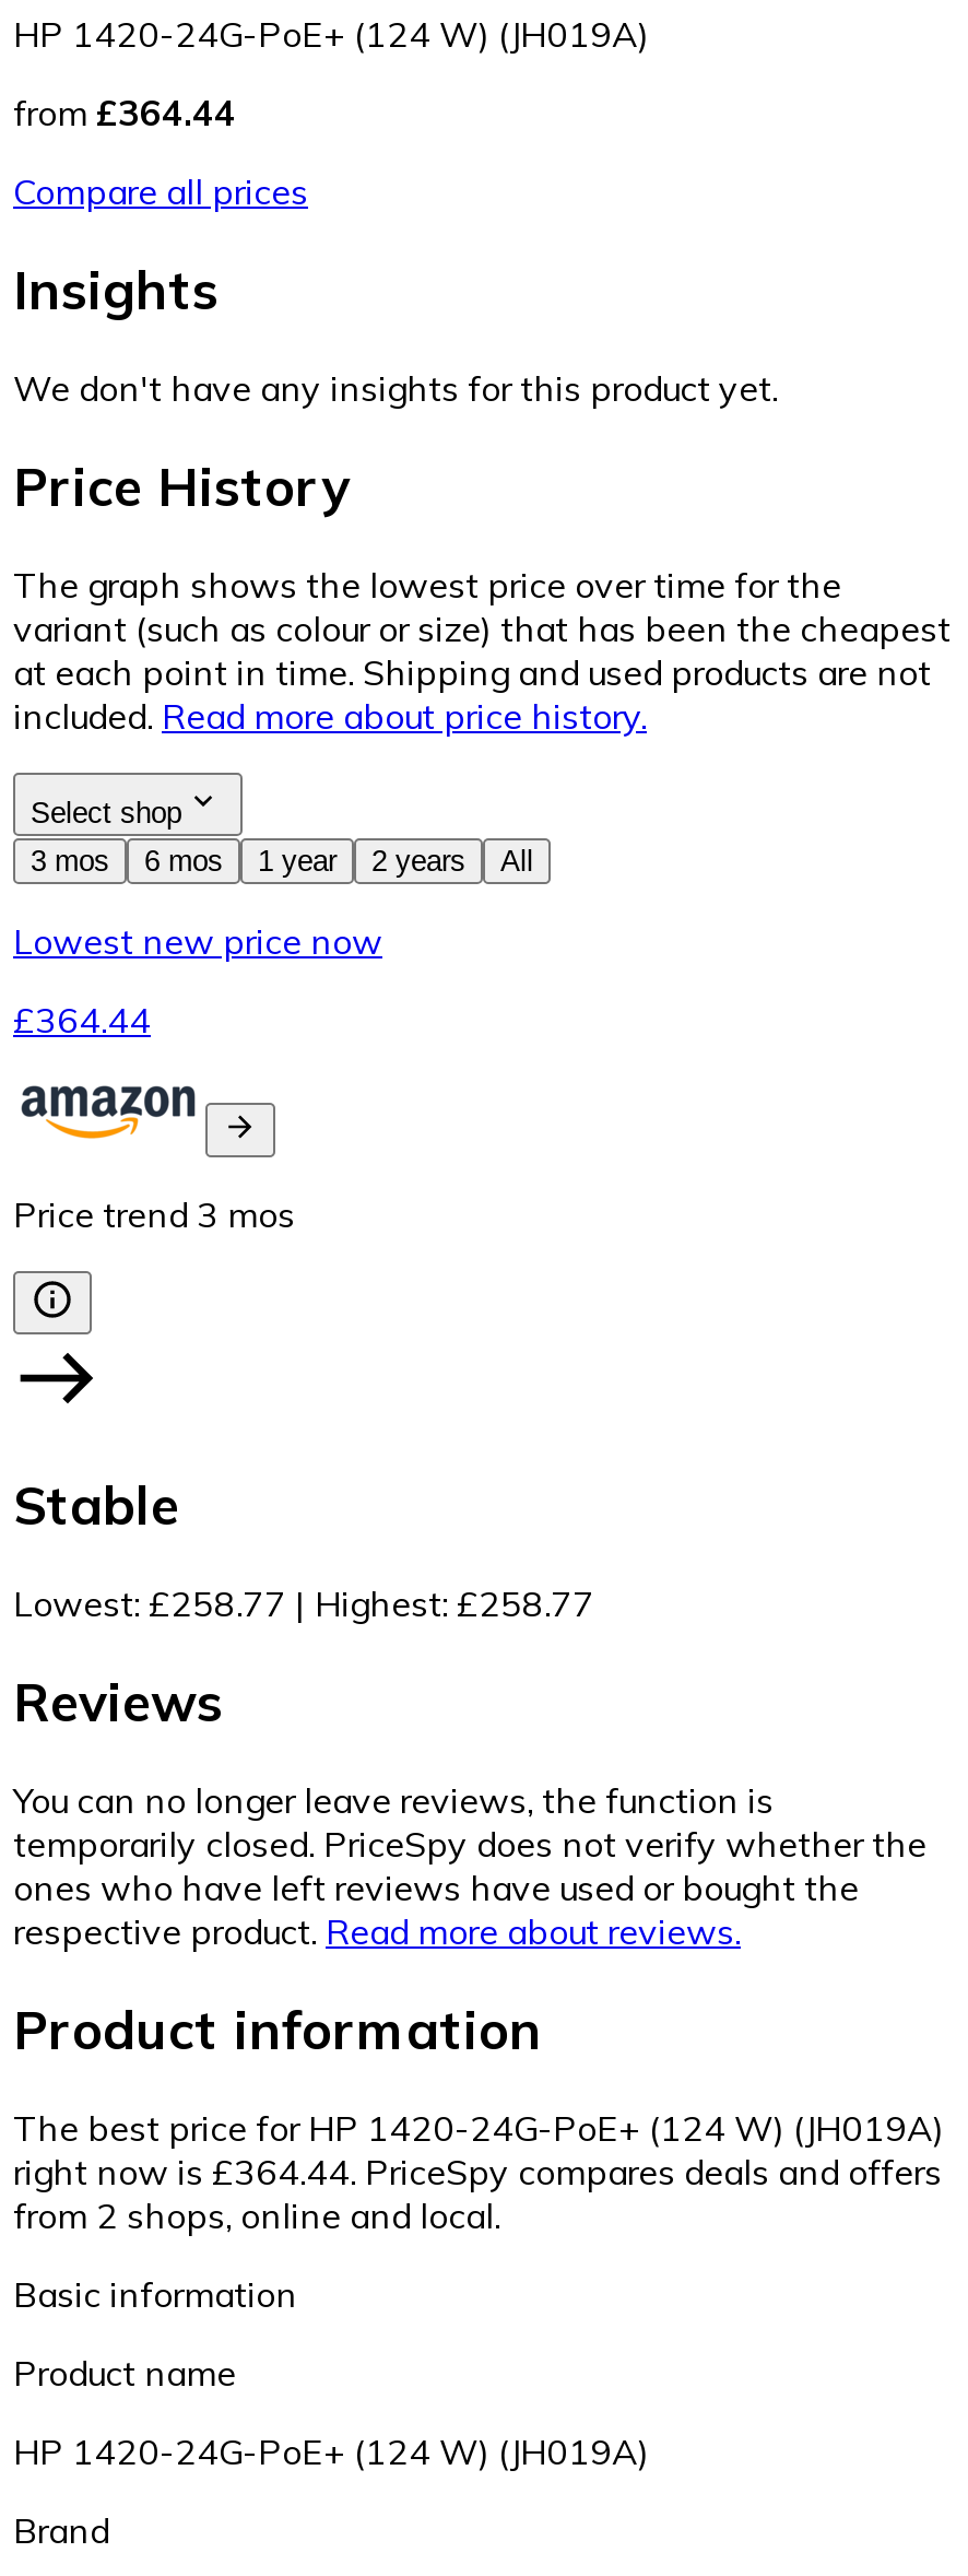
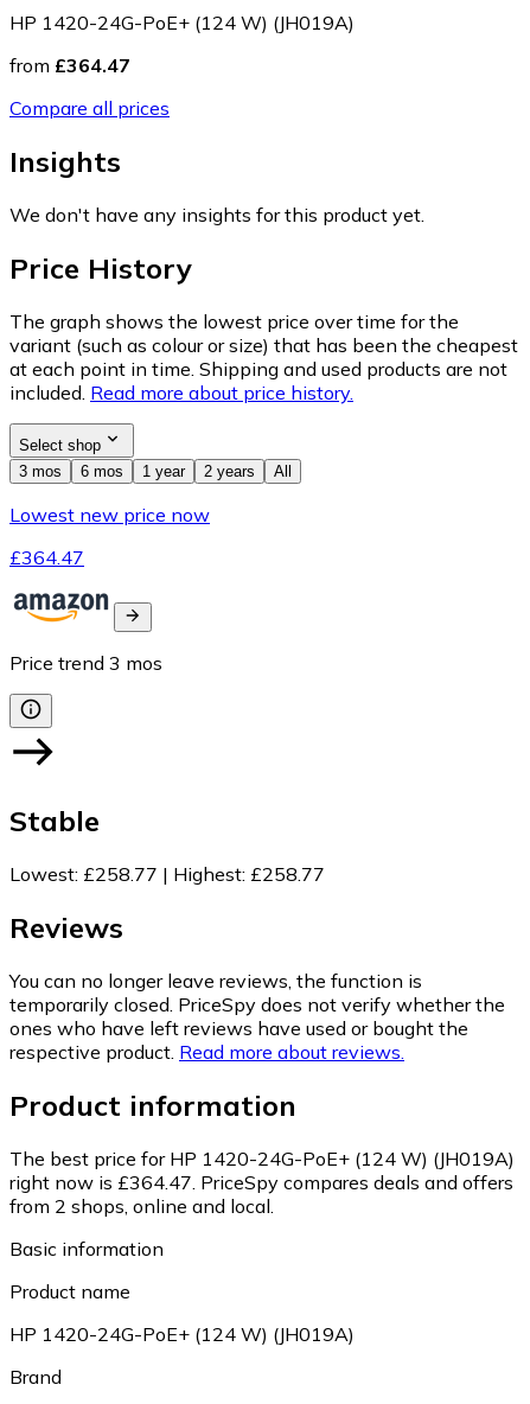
[13,90,236,134] from £364.44 -> [9,53,130,77] from £364.47
[13,997,151,1040] £364.44 -> [9,545,84,569] £364.47
[13,2150,942,2193] right now is £364.44. PriceSpy compares deals and offers -> [9,1170,513,1194] right now is £364.47. PriceSpy compares deals and offers

